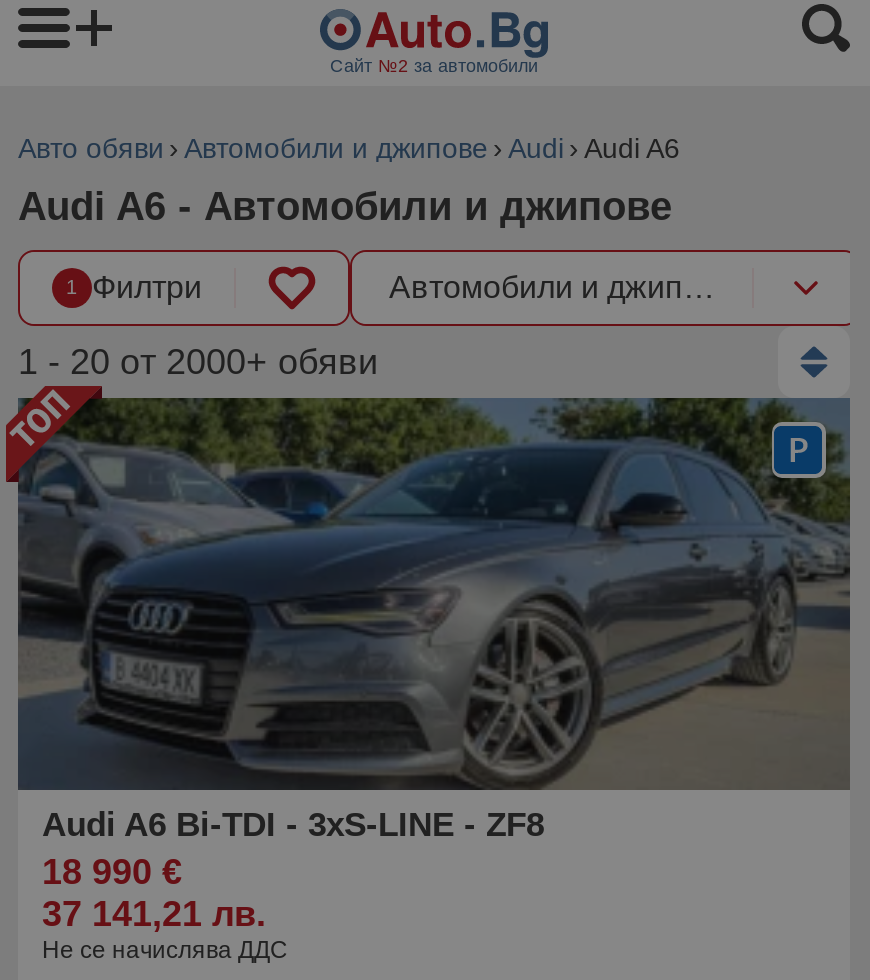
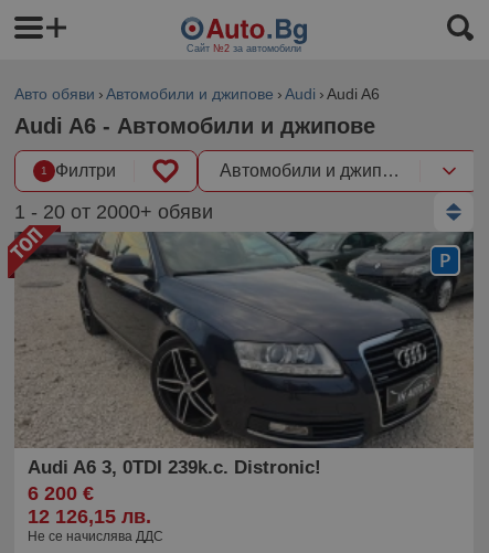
[16,396,852,934] [image] | Audi A6 Bi-TDI - 3xS-LINE - ZF8 | 18 990 € | 37 141,21 лв. -> [14,231,474,528] [image] | Audi A6 3, 0TDI 239k.c. Distronic! | 6 200 € | 12 126,15 лв.

